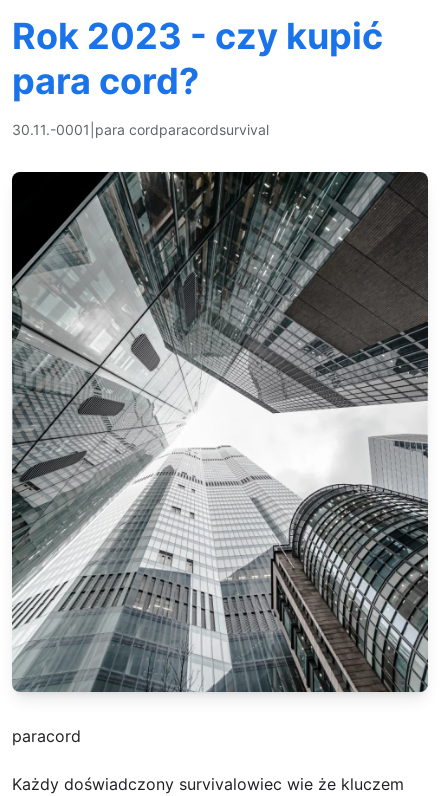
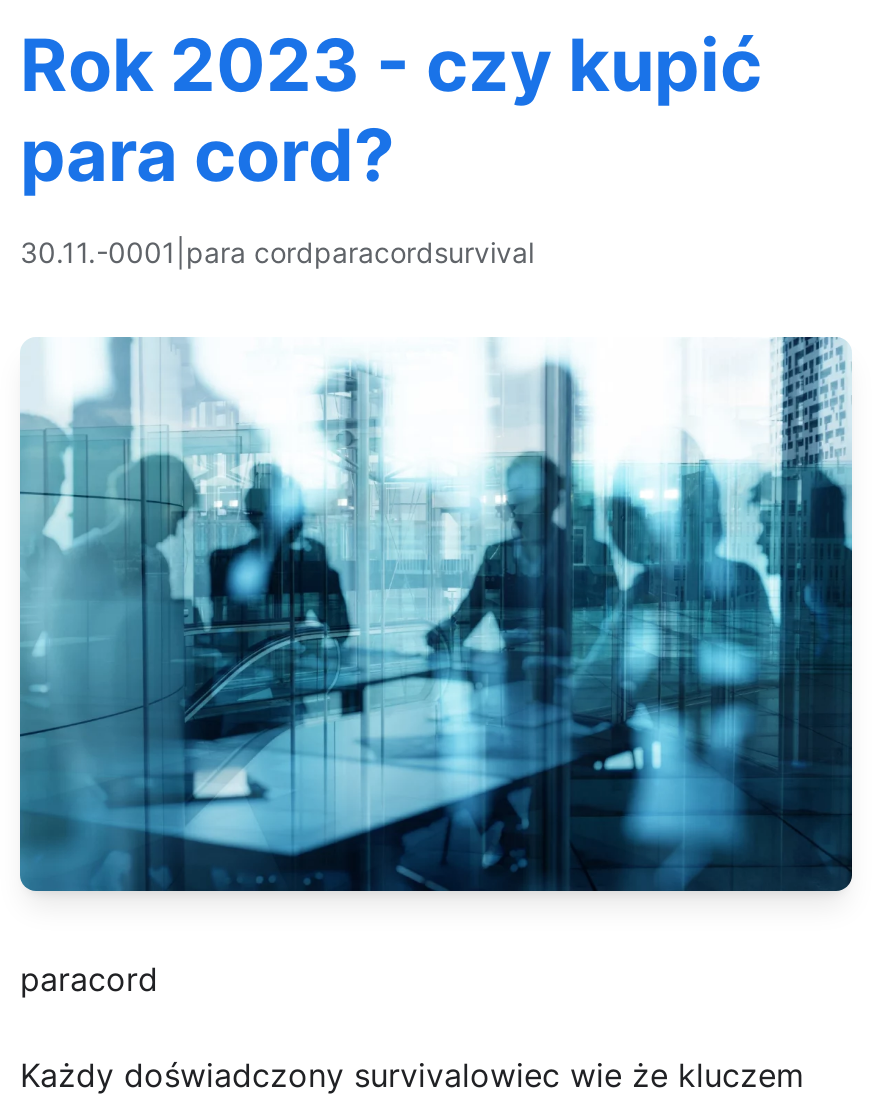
[11,171,429,693] [image] -> [18,335,854,893] [image]

